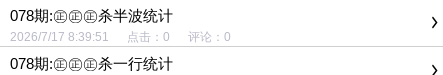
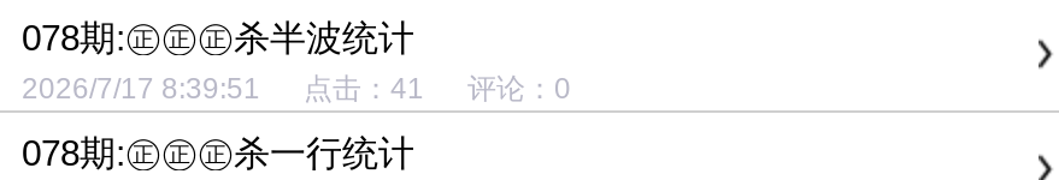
[10,30,231,44] 2026/7/17 8:39:51 点击：0 评论：0 -> [22,72,571,105] 2026/7/17 8:39:51 点击：41 评论：0

